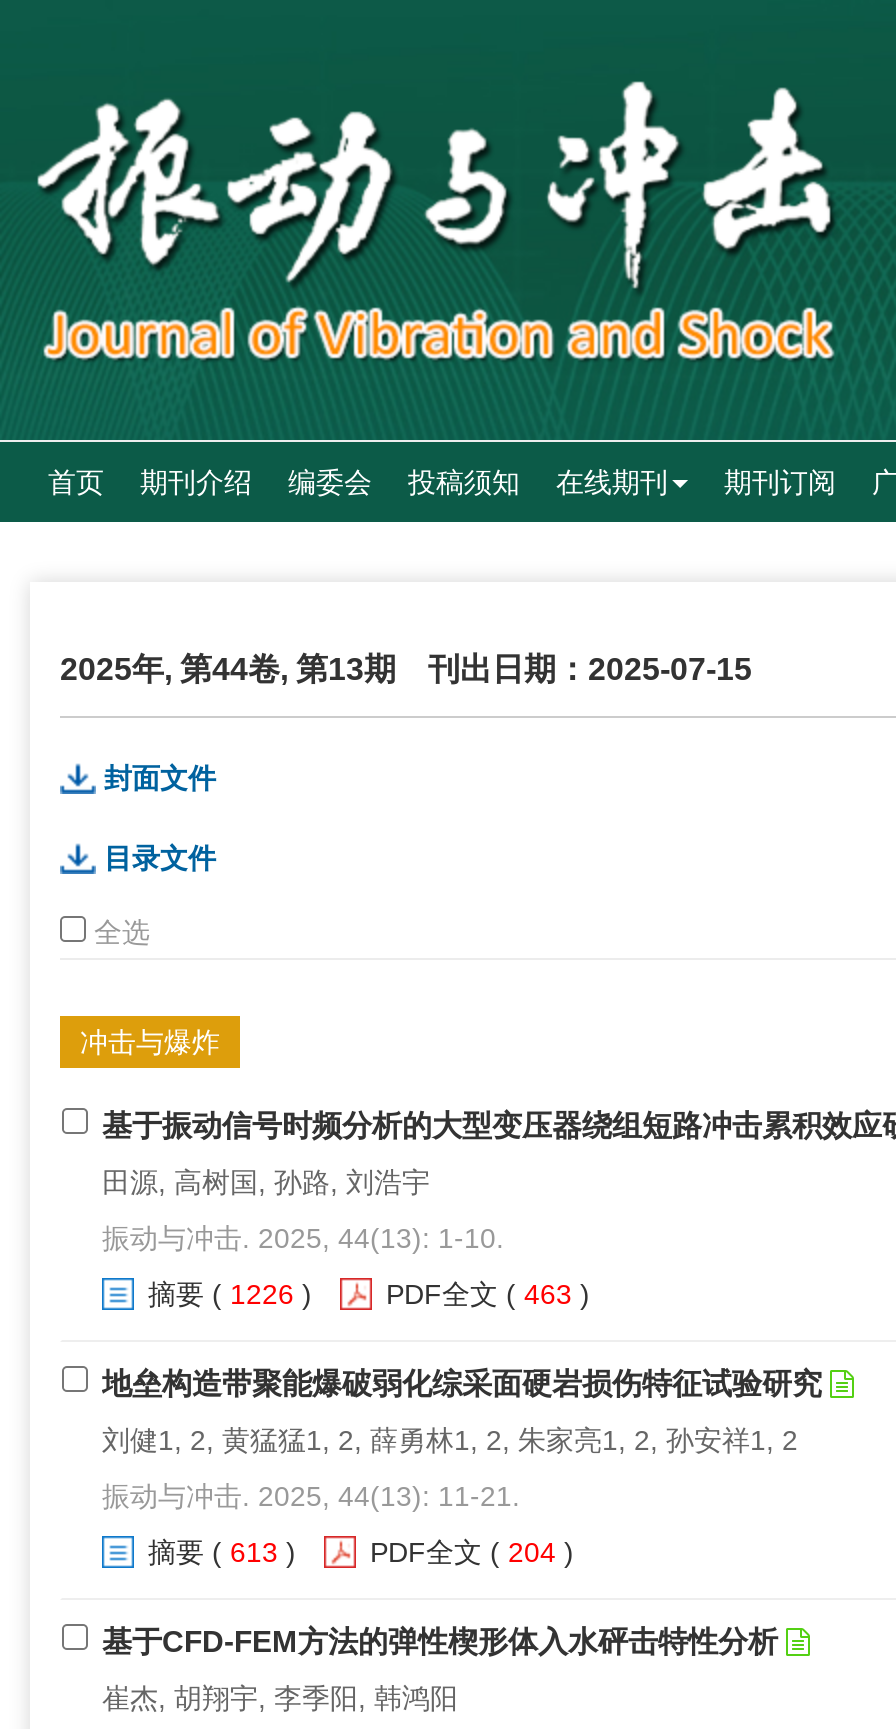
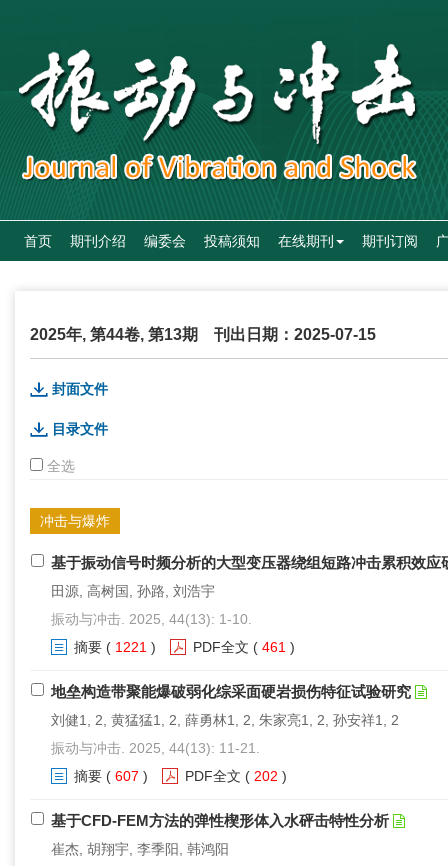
[148,1278,320,1310] 摘要( 1226) -> [74,639,160,655] 摘要( 1221)
[386,1278,590,1310] PDF全文( 463) -> [193,639,295,655] PDF全文( 461)
[148,1536,304,1568] 摘要( 613) -> [74,768,152,784] 摘要( 607)
[370,1536,574,1568] PDF全文( 204) -> [185,768,287,784] PDF全文( 202)

